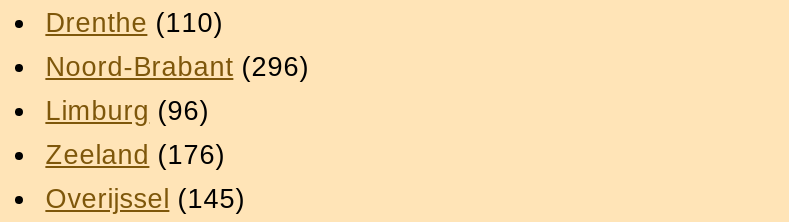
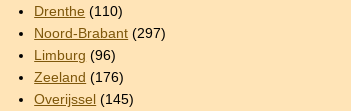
[45,51,309,81] Noord-Brabant (296) -> [34,26,166,41] Noord-Brabant (297)

